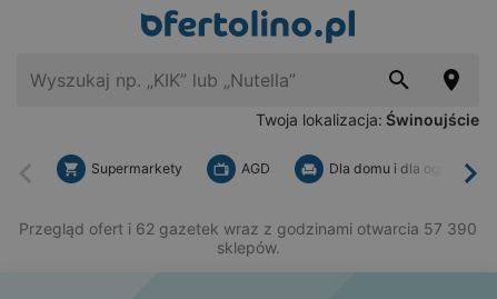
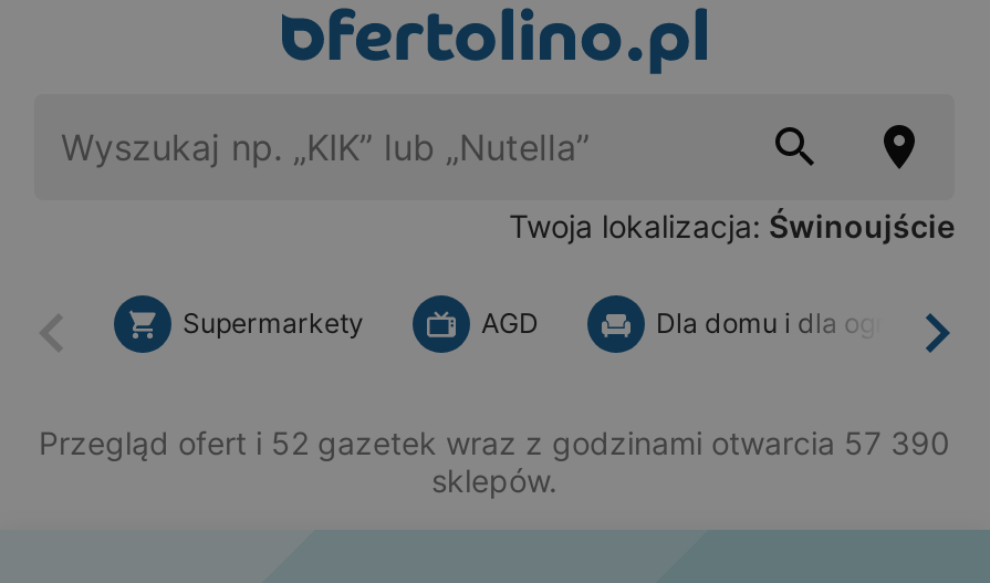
[19,219,477,238] Przegląd ofert i 62 gazetek wraz z godzinami otwarcia 57 390 -> [39,424,950,462] Przegląd ofert i 52 gazetek wraz z godzinami otwarcia 57 390

